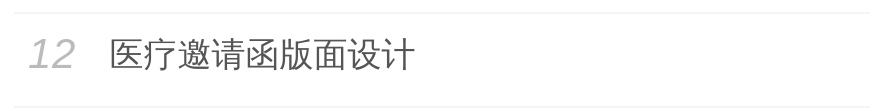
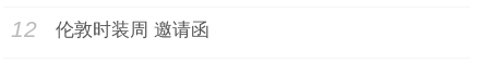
[110,36,416,74] 医疗邀请函版面设计 -> [55,20,209,40] 伦敦时装周 邀请函

